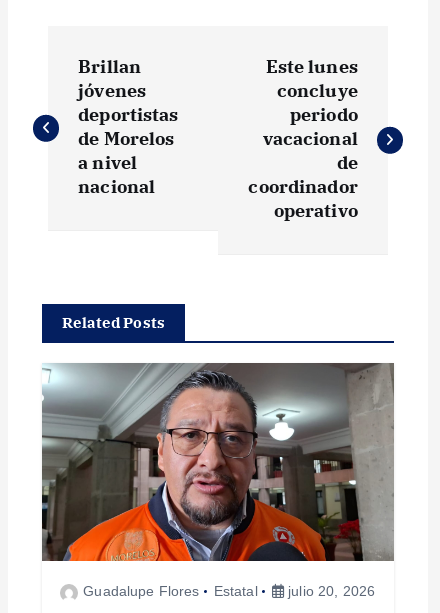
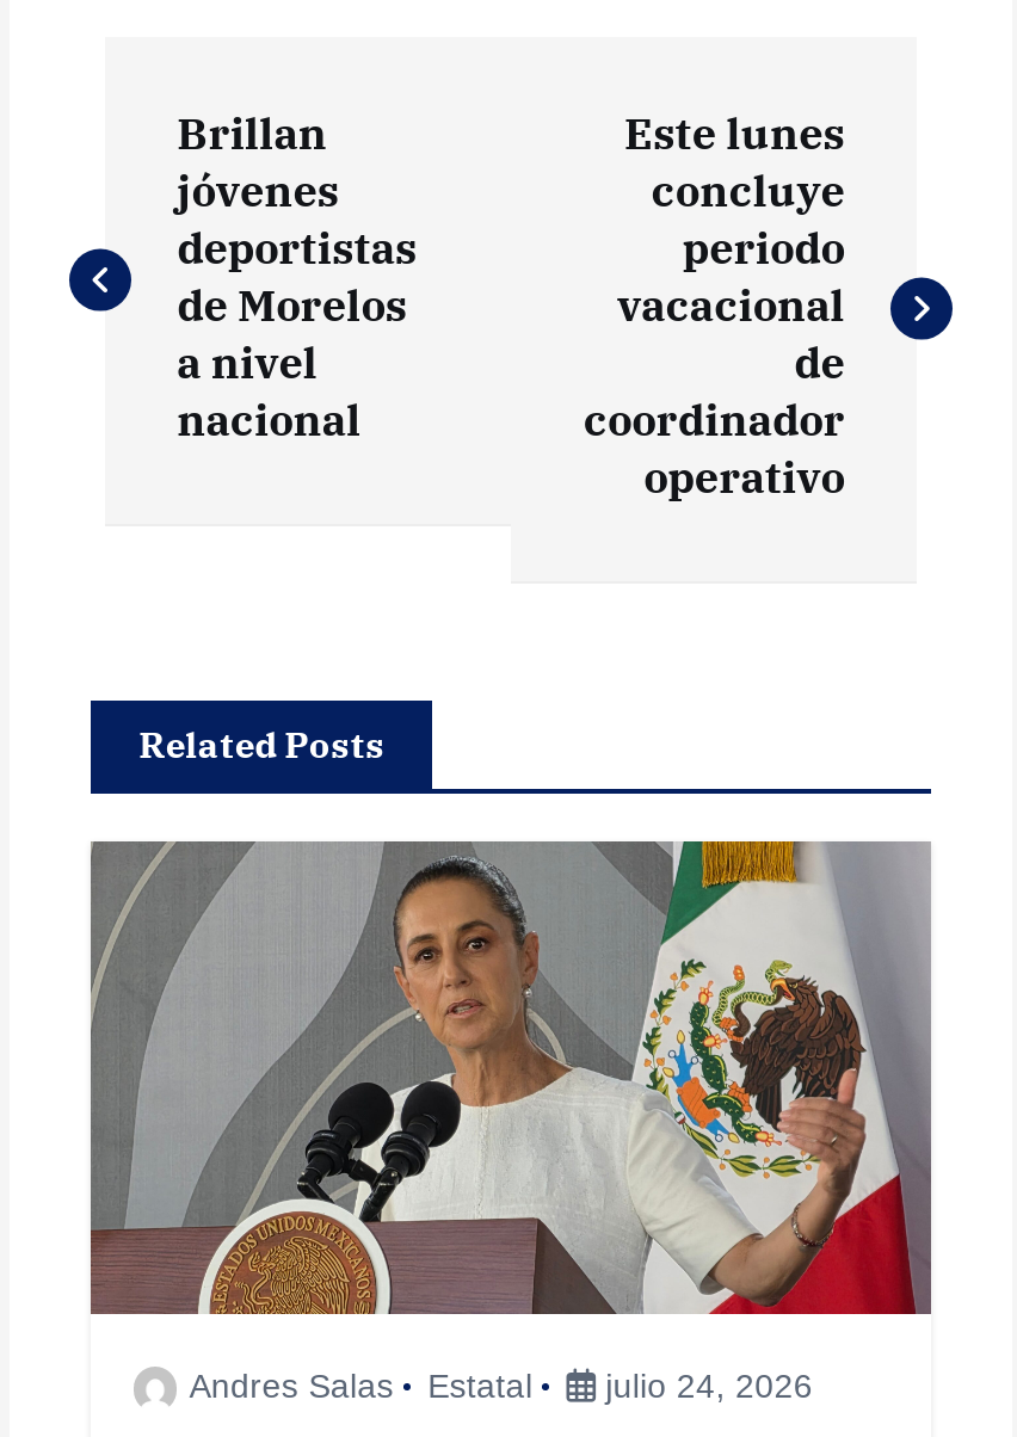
[42,362,394,599] [image] | Guadalupe Flores -> [91,838,931,1405] [image] | Andres Salas
[284,583,375,599] julio 20, 2026 -> [595,1367,813,1405] julio 24, 2026

